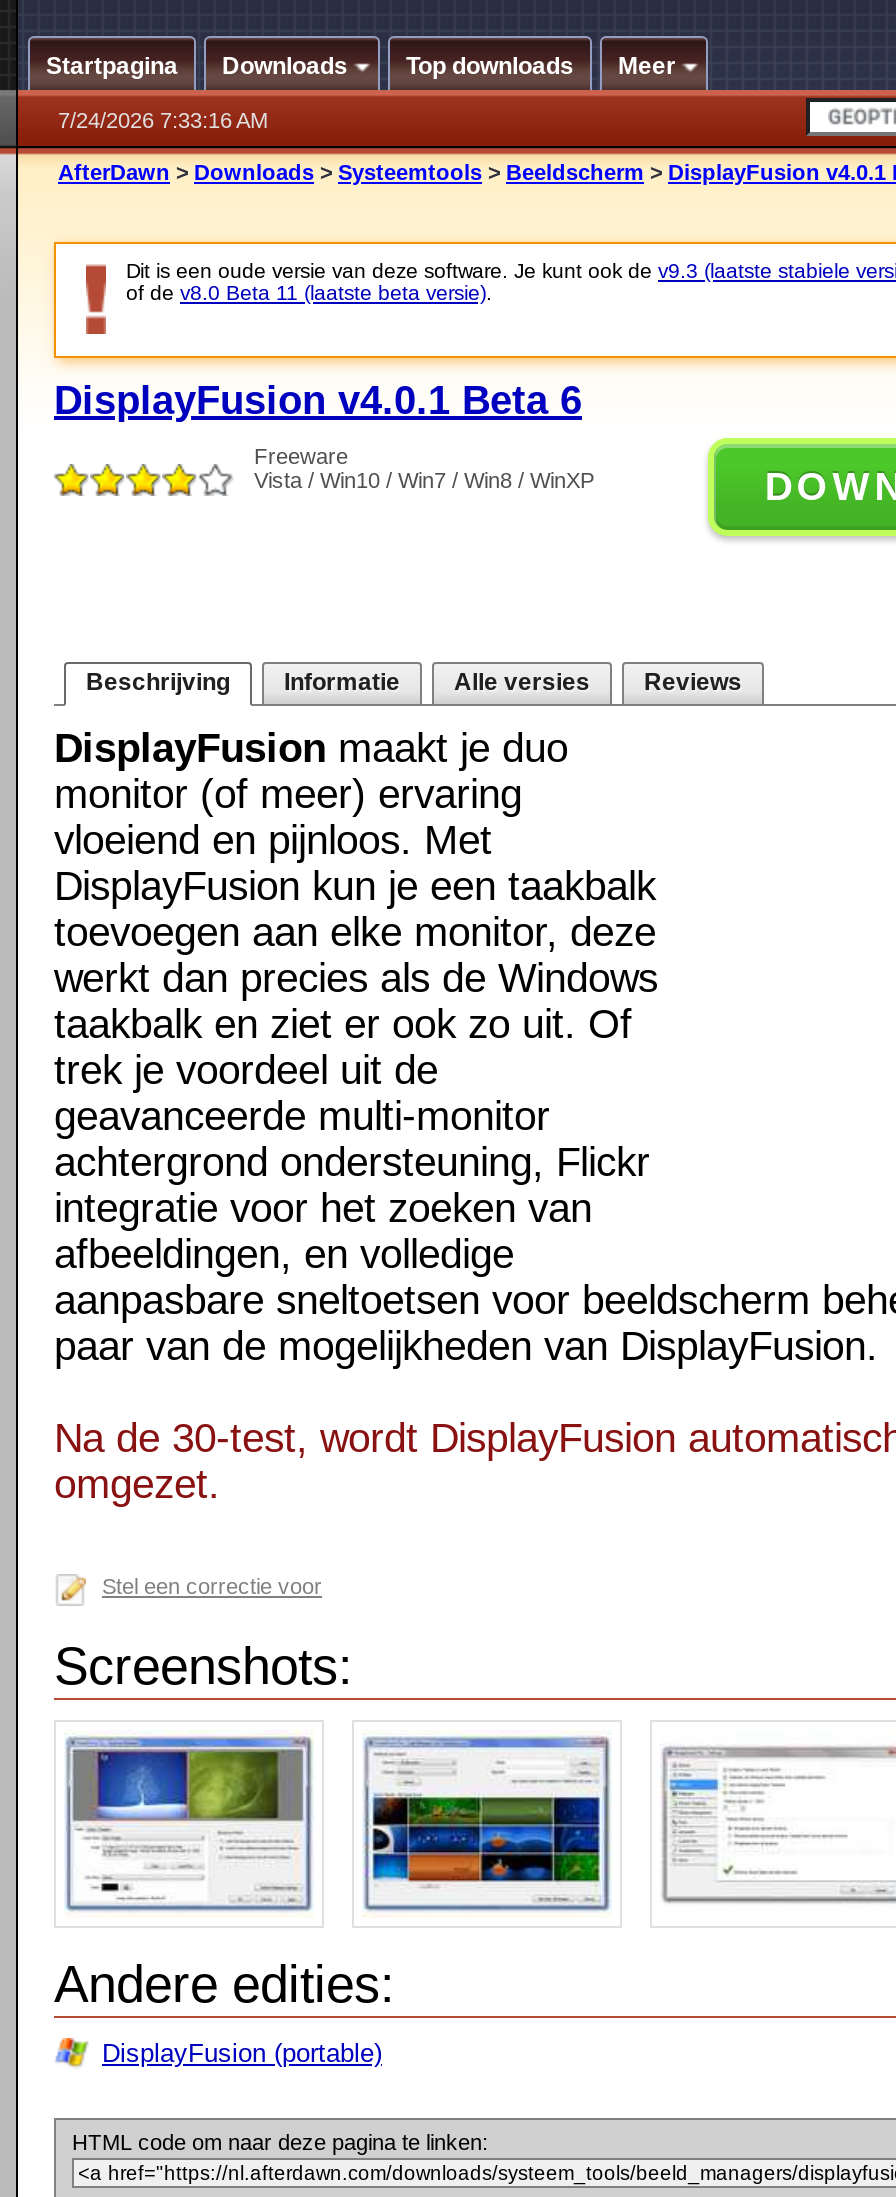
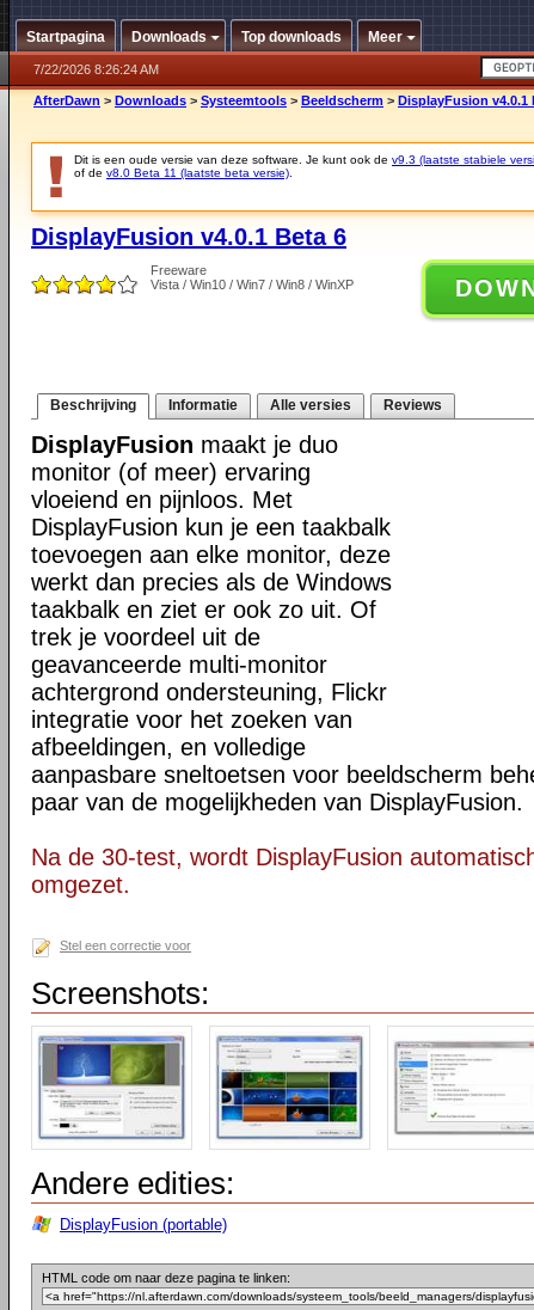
[58,108,268,132] 7/24/2026 7:33:16 AM -> [33,62,159,76] 7/22/2026 8:26:24 AM

